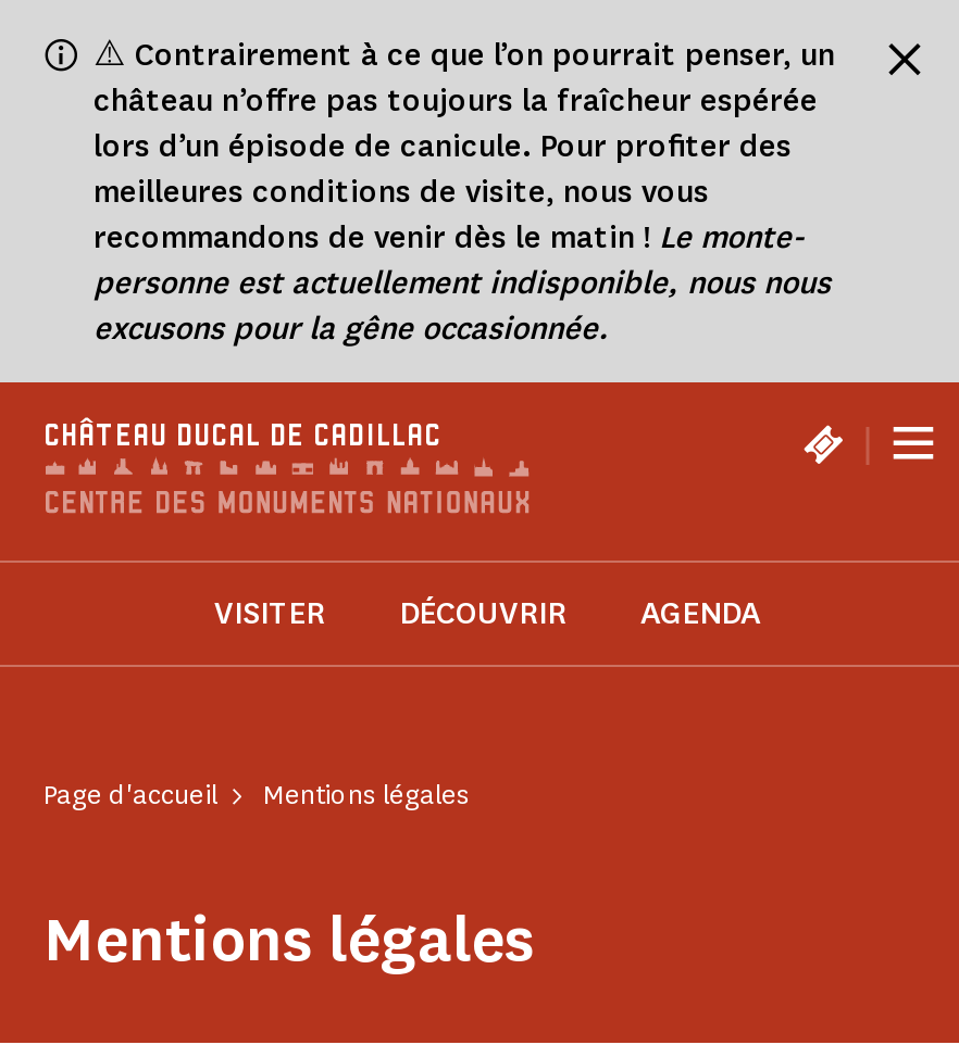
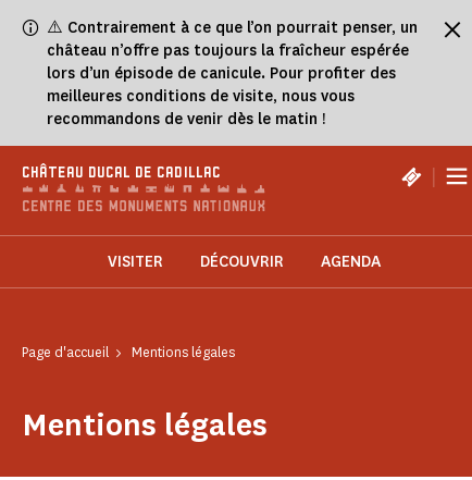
[94,217,831,350] recommandons de venir dès le matin ! Le monte- | personne est actuellement indisponible, nous nous | excusons pour la gêne occasionnée. -> [47,109,327,130] recommandons de venir dès le matin !

